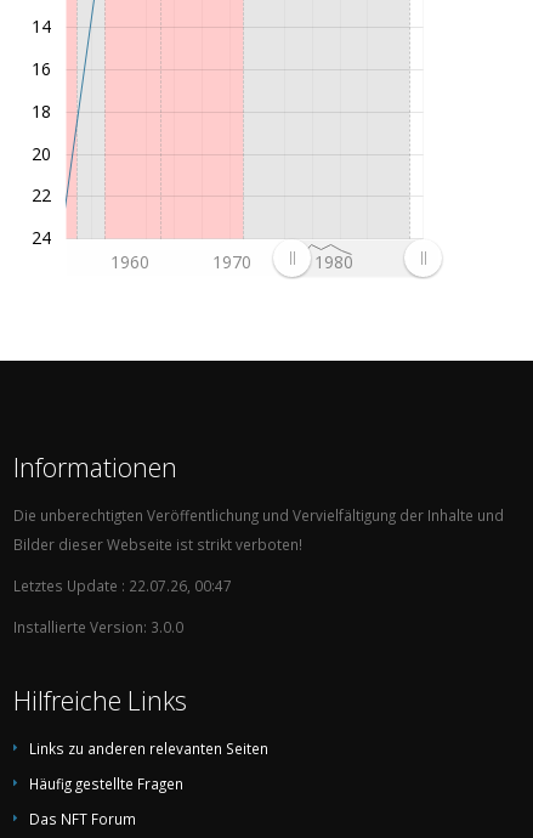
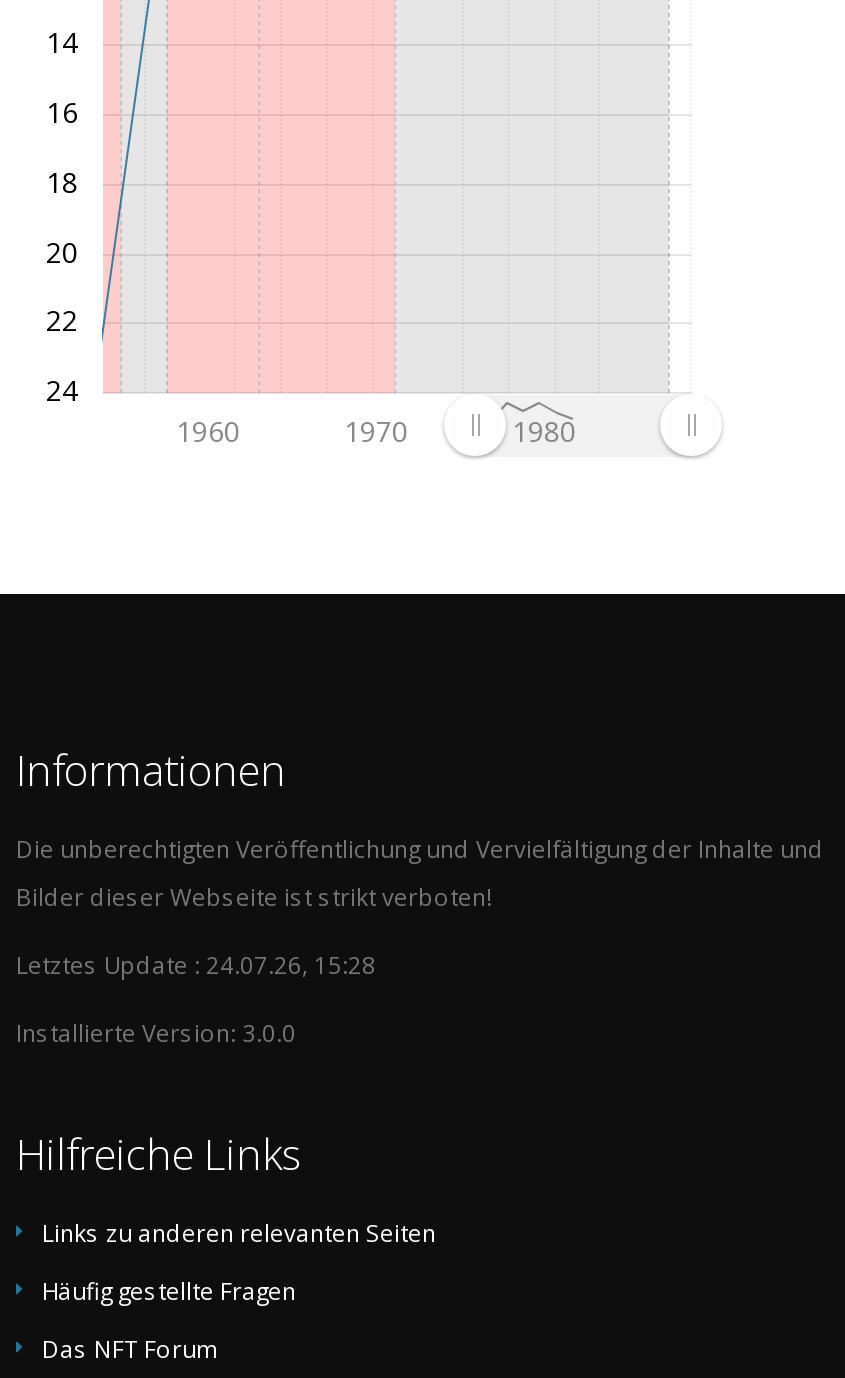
[13,576,232,595] Letztes Update : 22.07.26, 00:47 -> [16,948,376,980] Letztes Update : 24.07.26, 15:28

